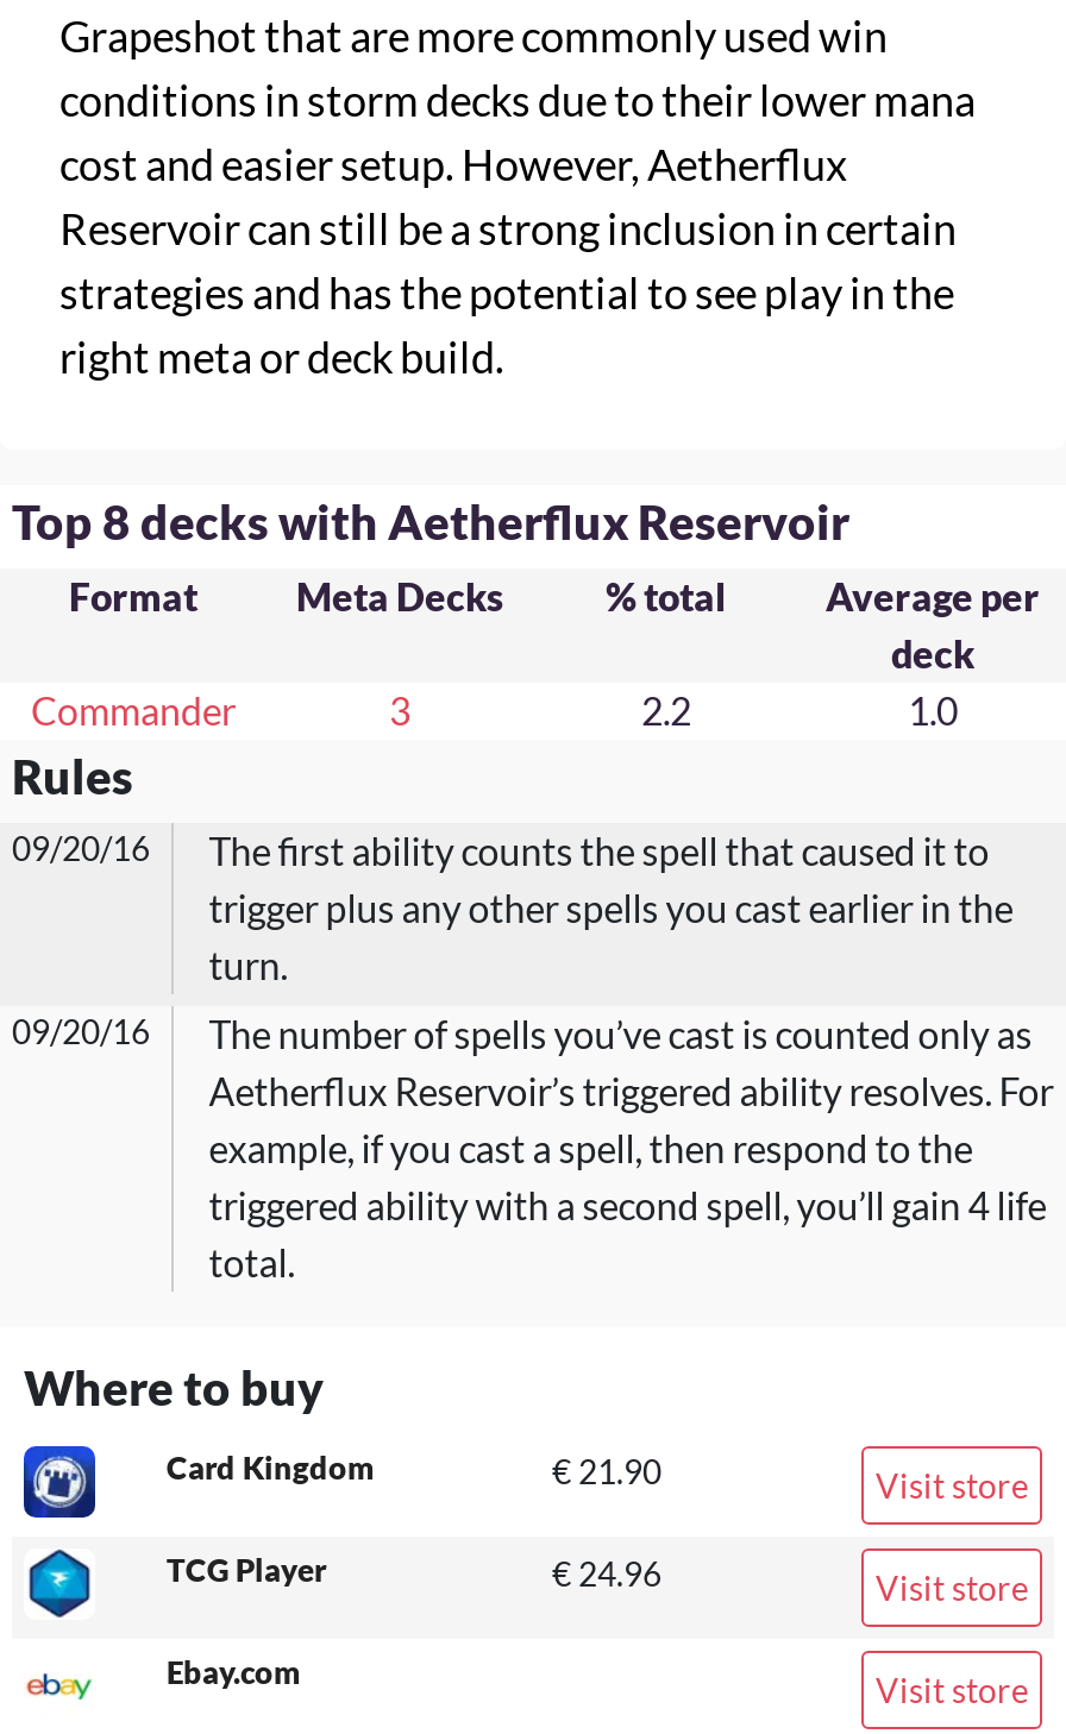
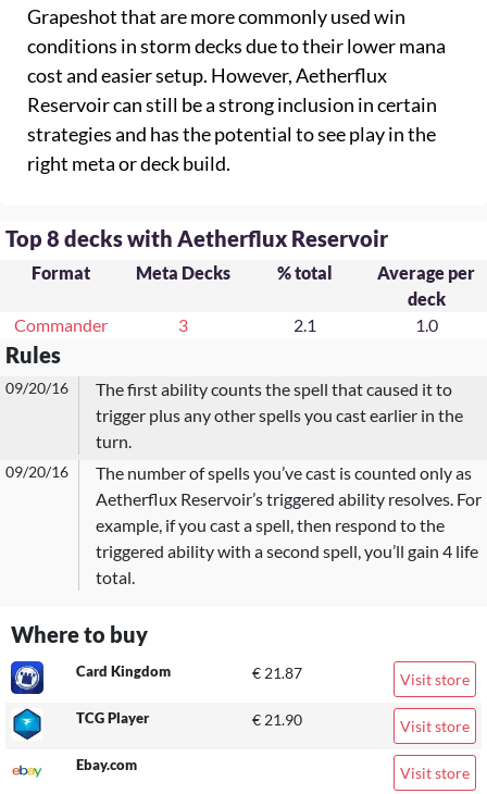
[641,687,691,733] 2.2 -> [293,314,316,335] 2.1
[552,1451,661,1491] € 21.90 -> [252,663,302,682] € 21.87
[552,1553,661,1594] € 24.96 -> [252,710,302,729] € 21.90

